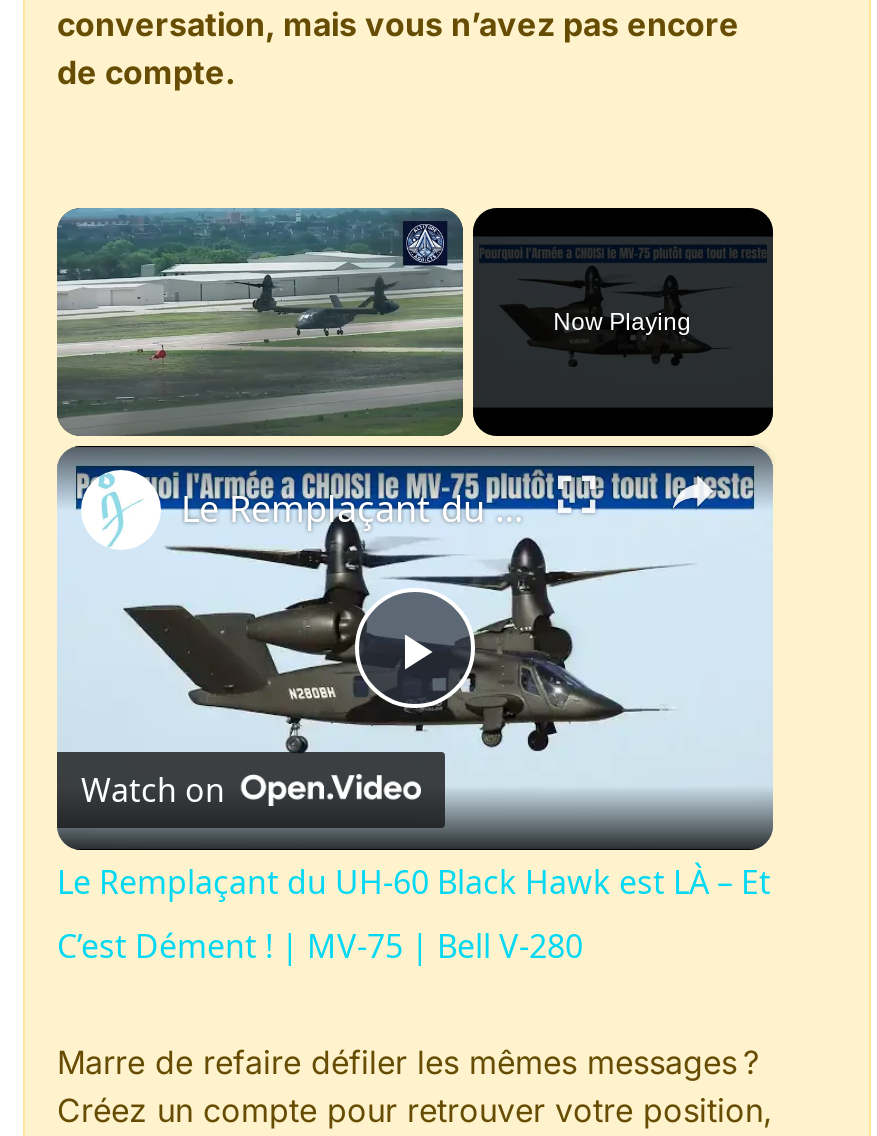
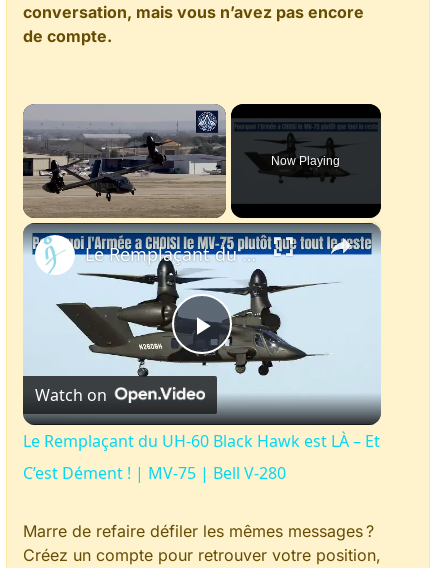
[57,208,463,434] [image] -> [22,104,226,218] [image]

